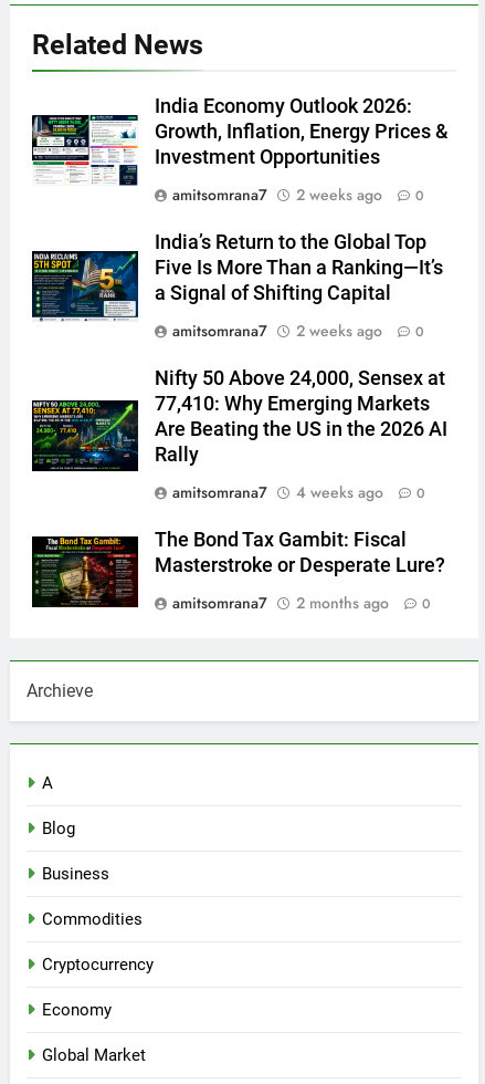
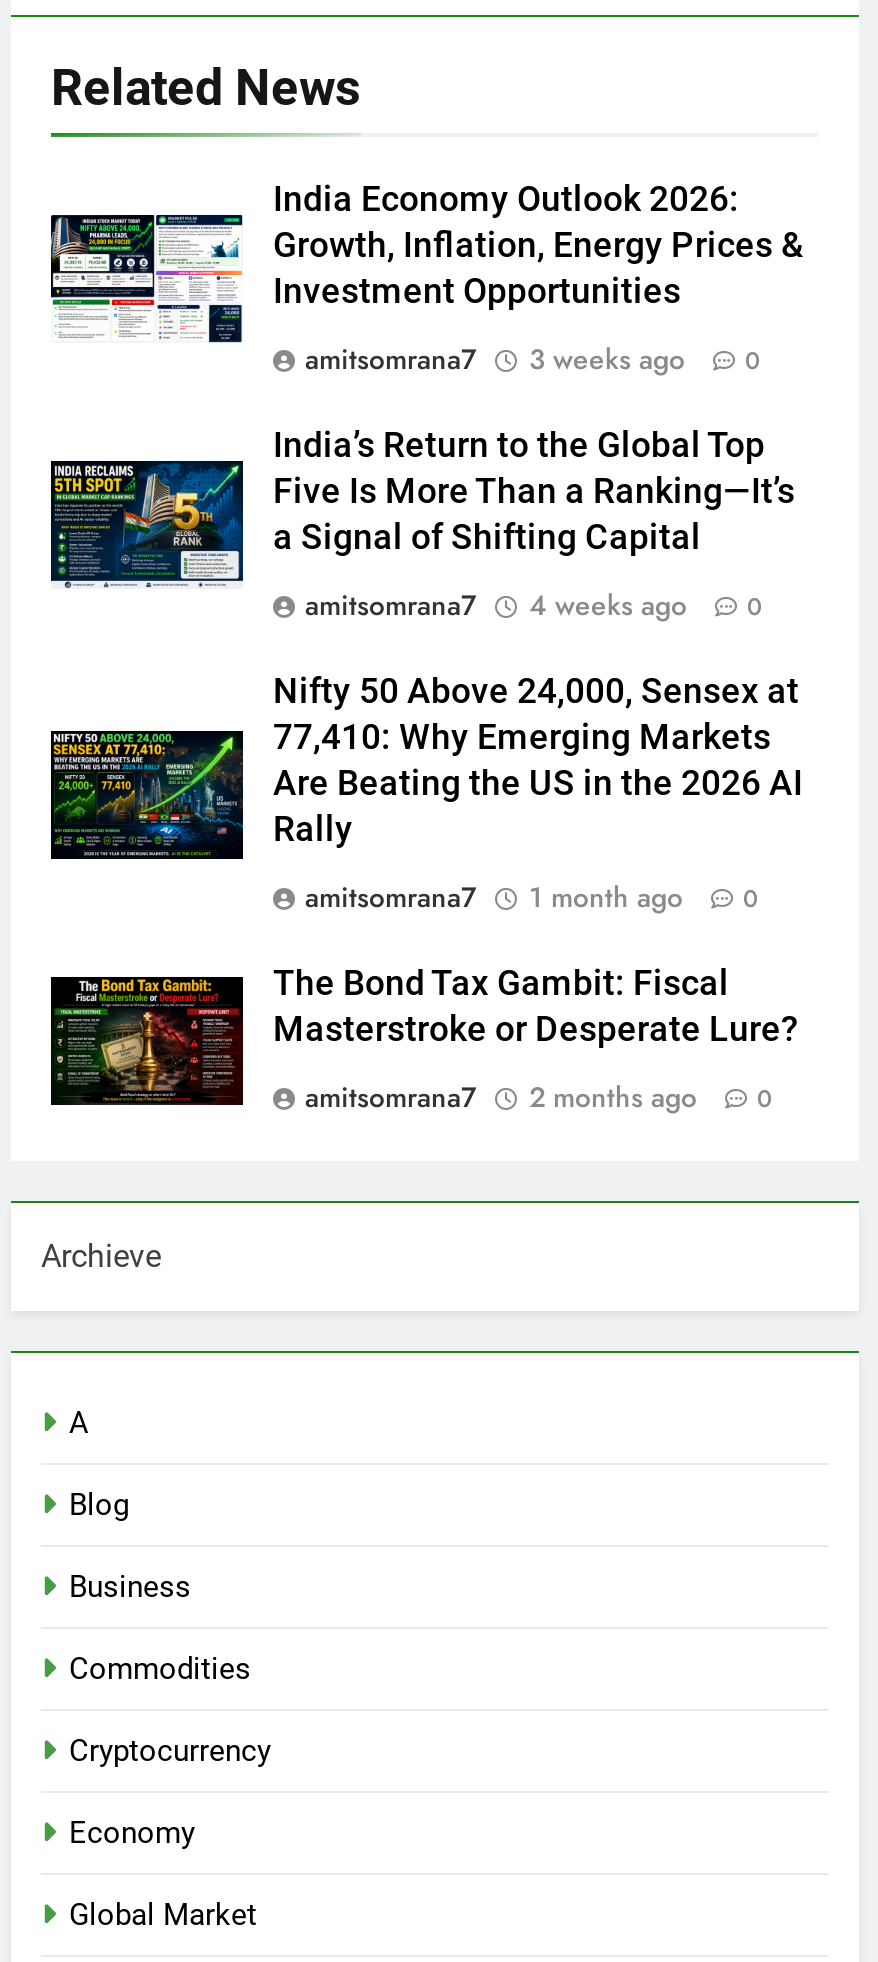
[172,183,424,205] amitsomrana7 2 weeks ago 0 -> [305,338,761,378] amitsomrana7 3 weeks ago 0
[172,319,424,341] amitsomrana7 2 weeks ago 0 -> [305,584,763,624] amitsomrana7 4 weeks ago 0
[172,481,425,503] amitsomrana7 4 weeks ago 0 -> [305,876,759,916] amitsomrana7 1 month ago 0

